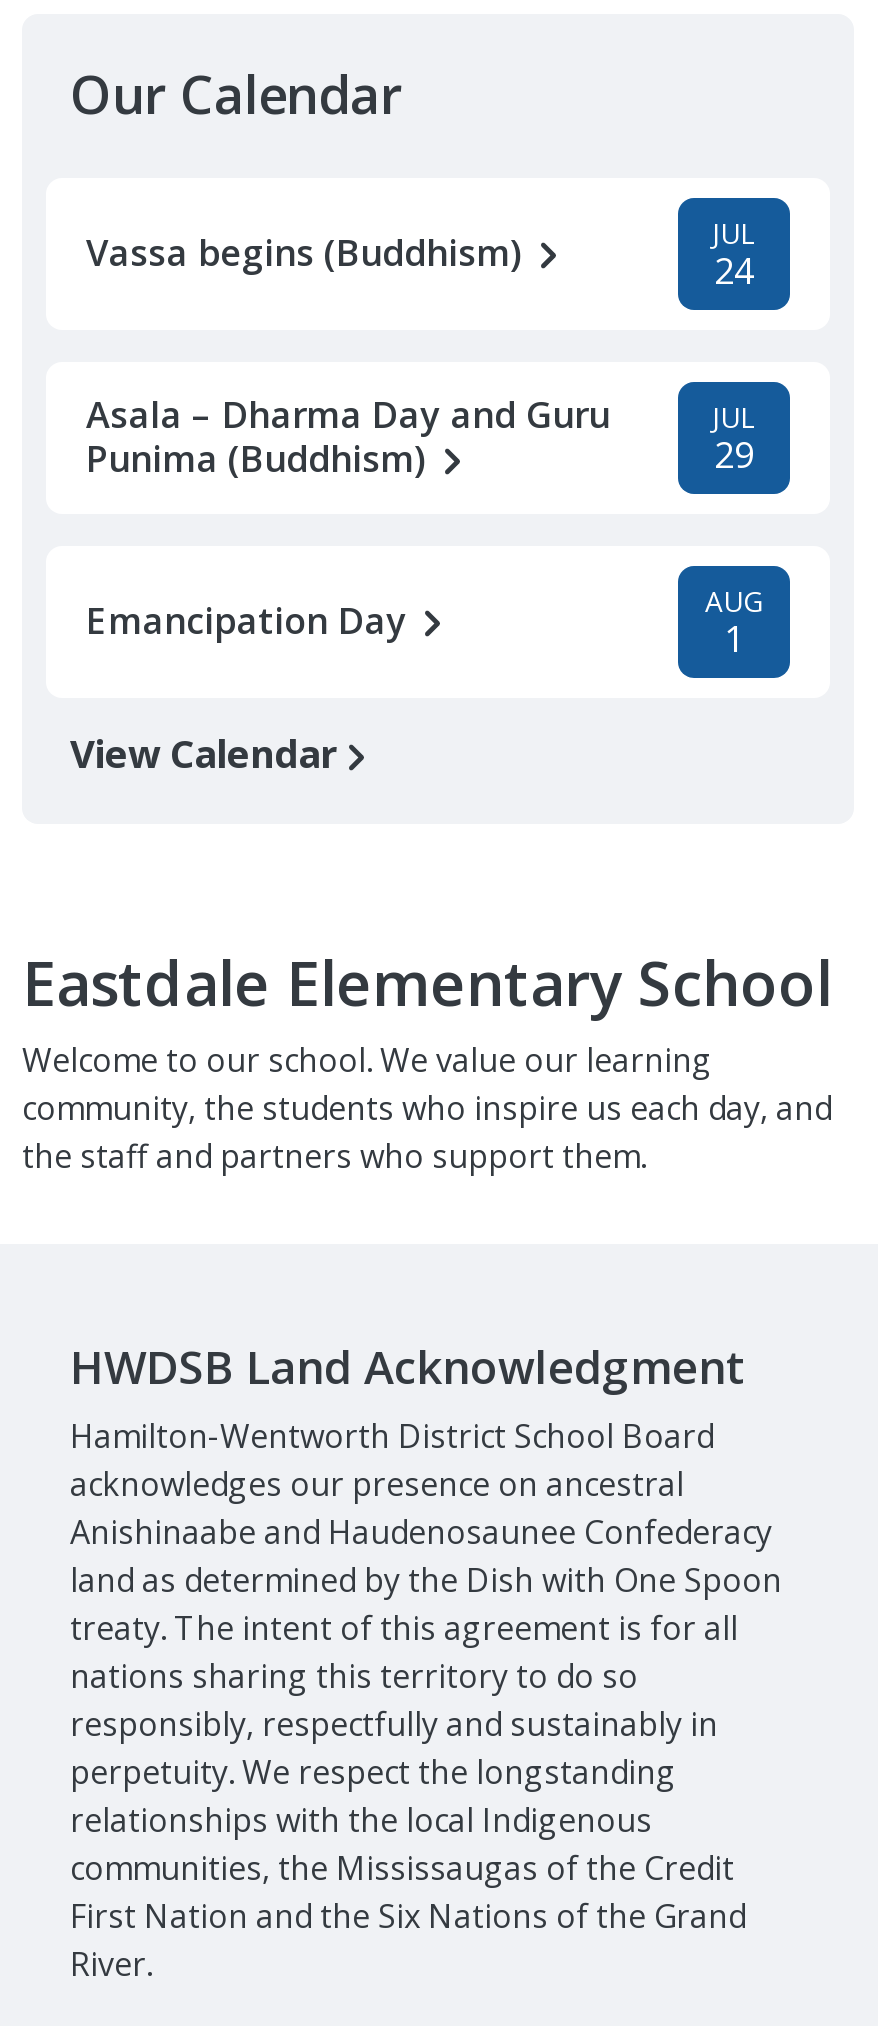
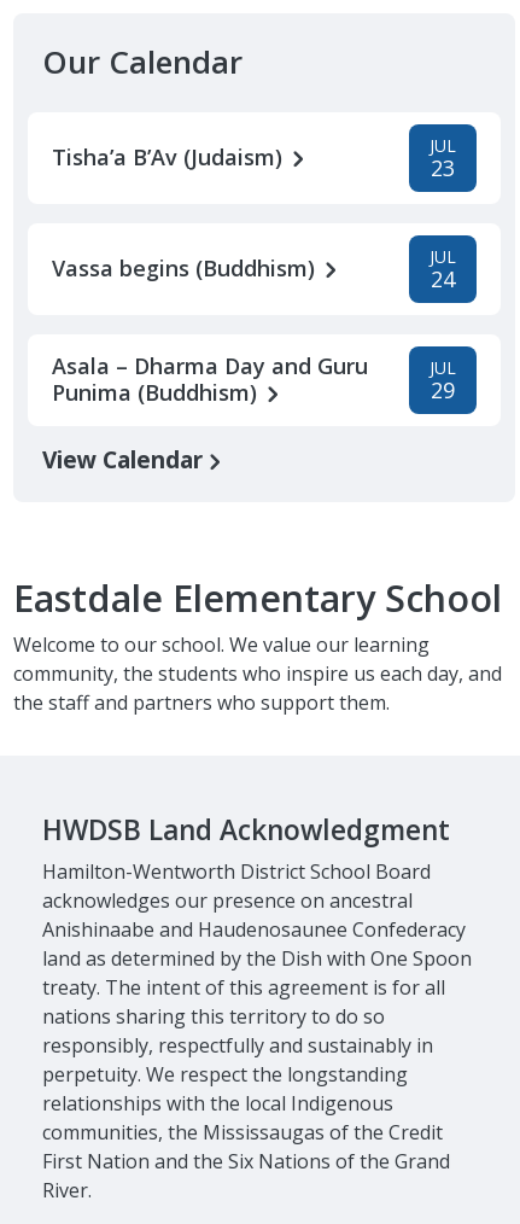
none -> [52,134,456,182] Tisha’a B’Av (Judaism) | JUL | 23
moved [86,214,756,482] -> [52,245,456,407]: Vassa begins (Buddhism) | JUL | 24 | Asala – Dharma Day and Guru | Punima (Buddhism) | JUL | 29
[86,582,763,662] Emancipation Day | AUG | 1 -> none

